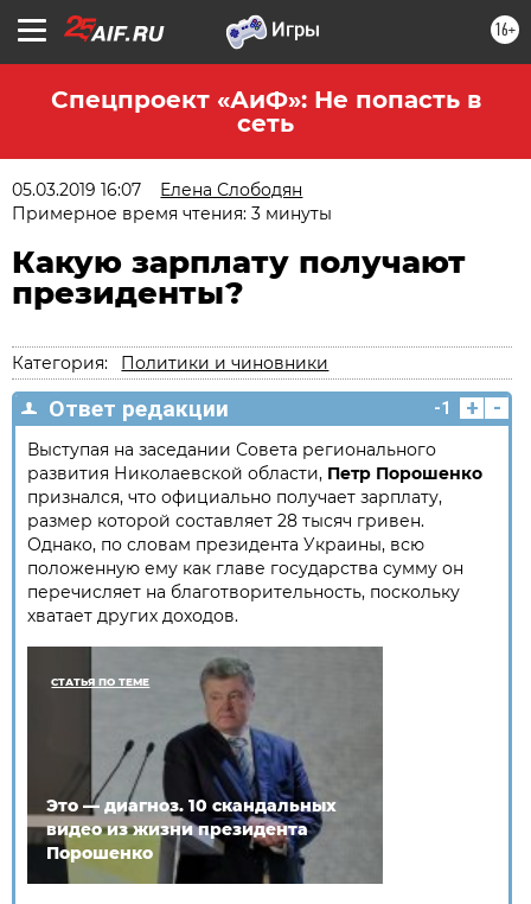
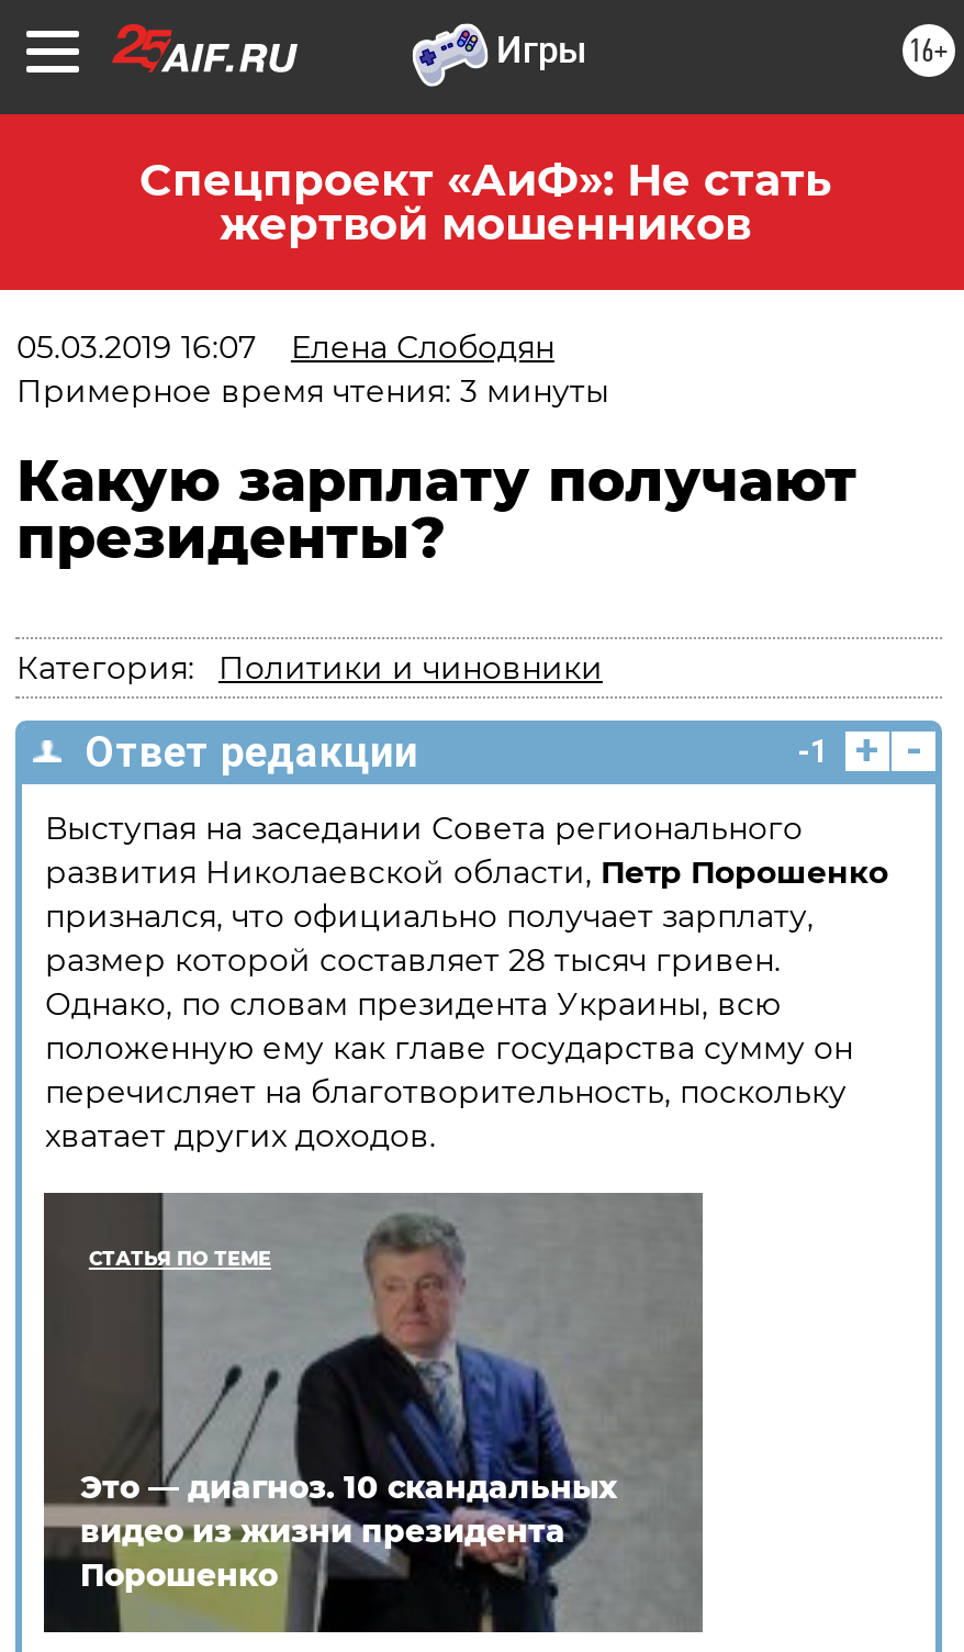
[50,85,481,138] Спецпроект «АиФ»: Не попасть в | сеть -> [139,154,831,250] Спецпроект «АиФ»: Не стать | жертвой мошенников

